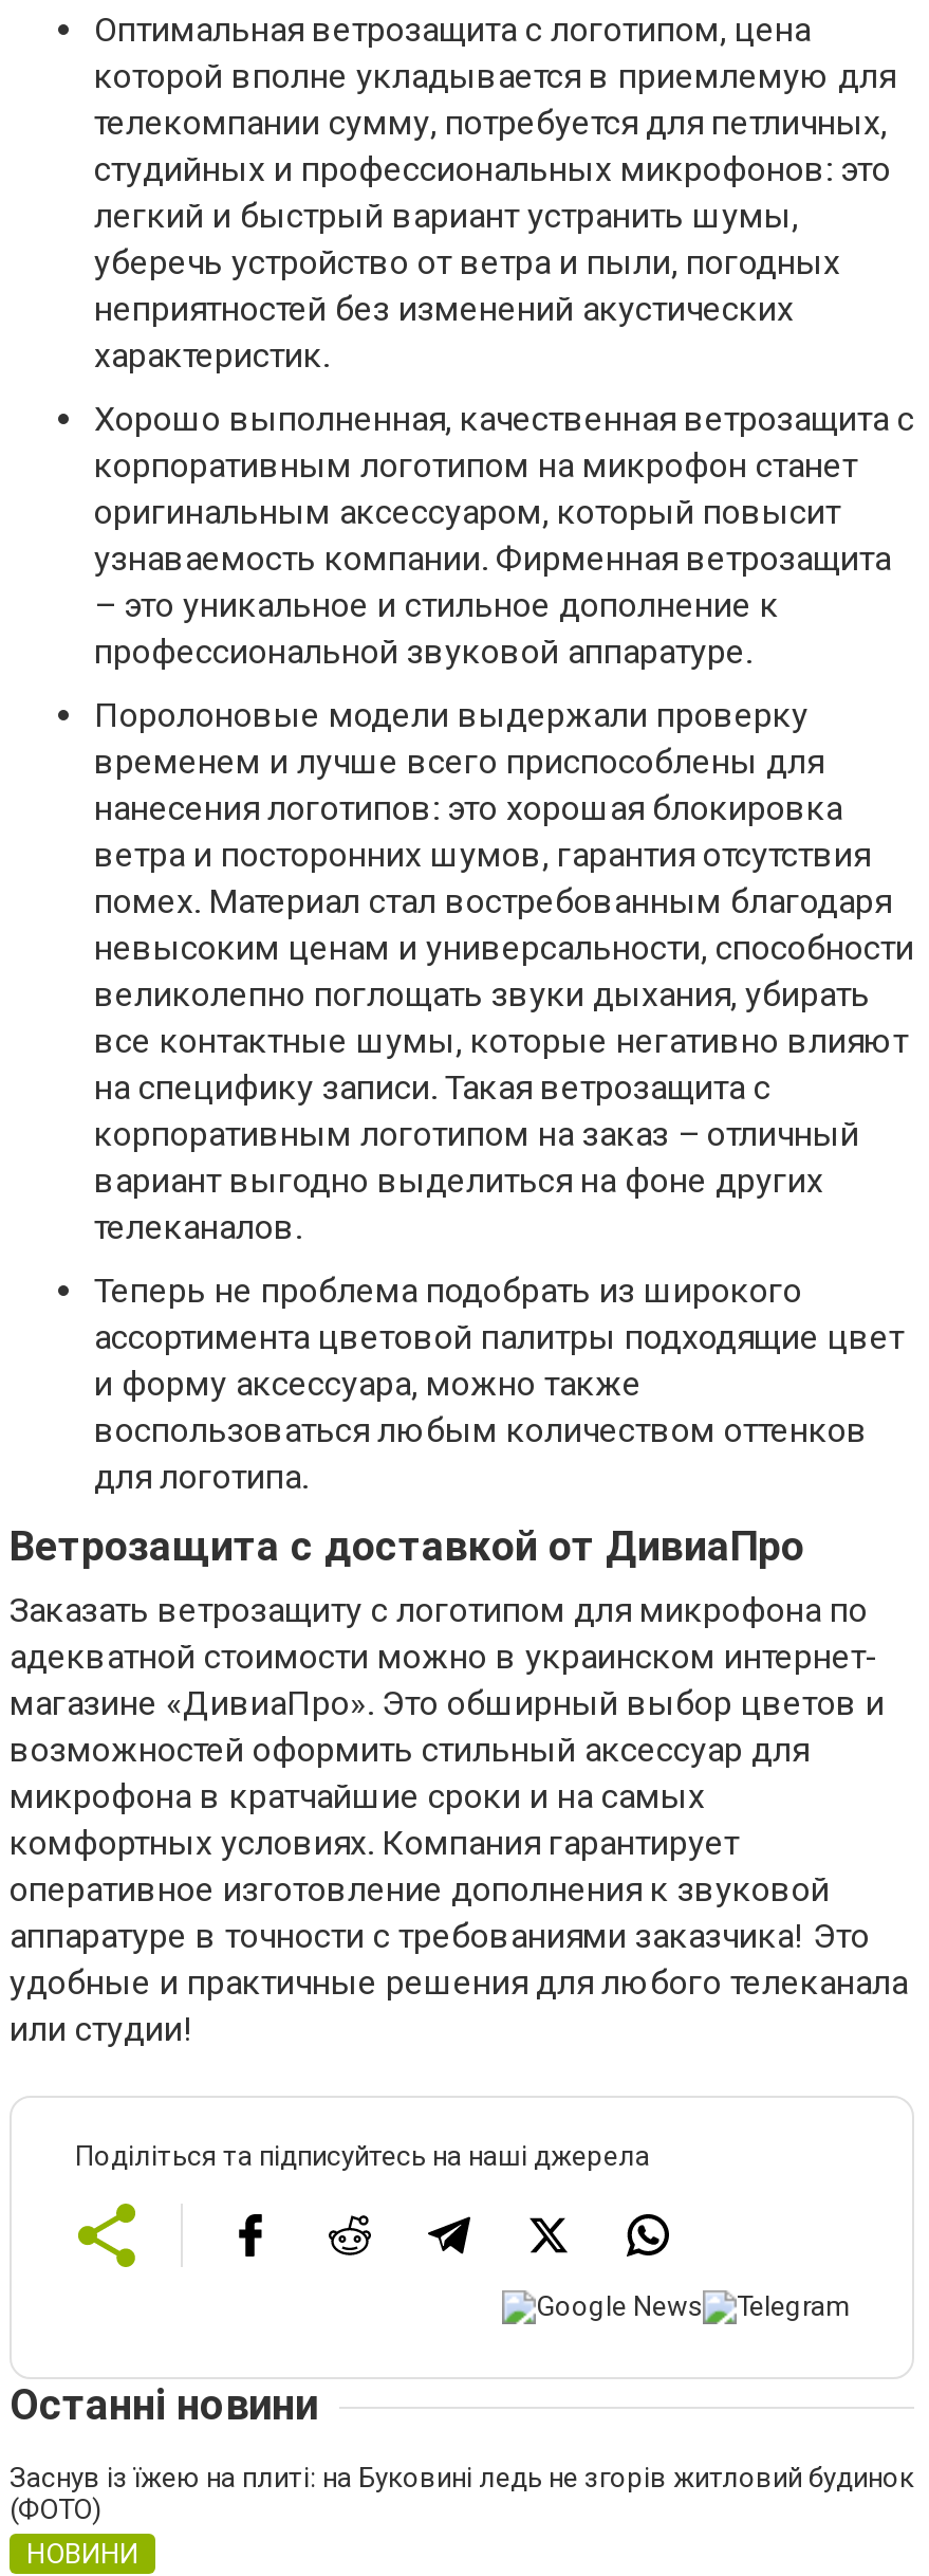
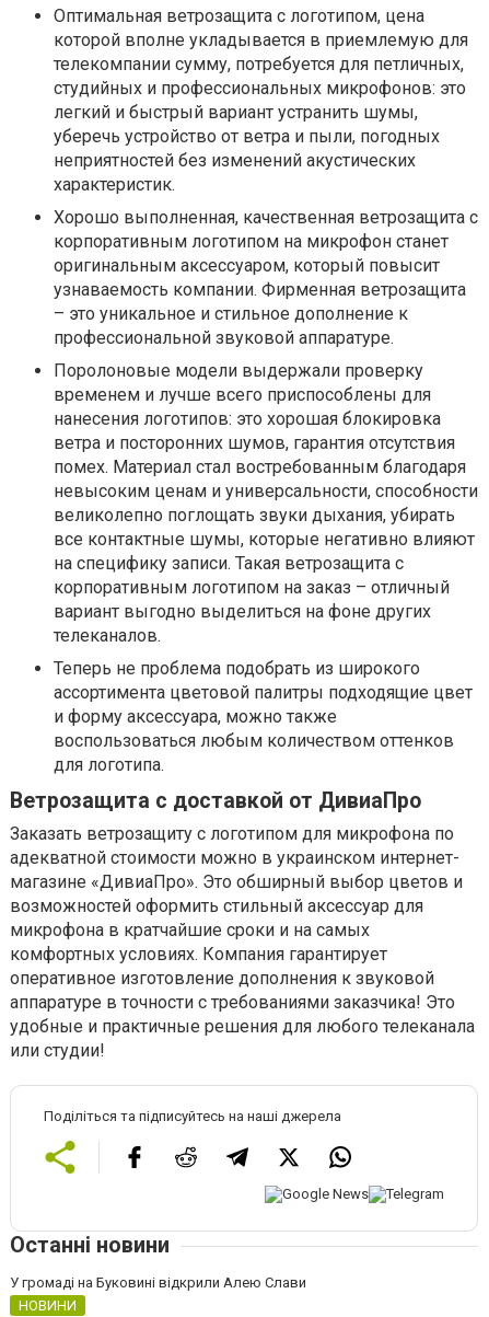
[10,2461,914,2524] Заснув із їжею на плиті: на Буковині ледь не згорів житловий будинок | (ФОТО) -> [10,1274,306,1290] У громаді на Буковині відкрили Алею Слави

